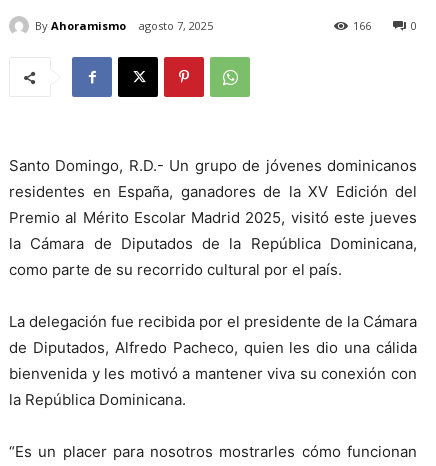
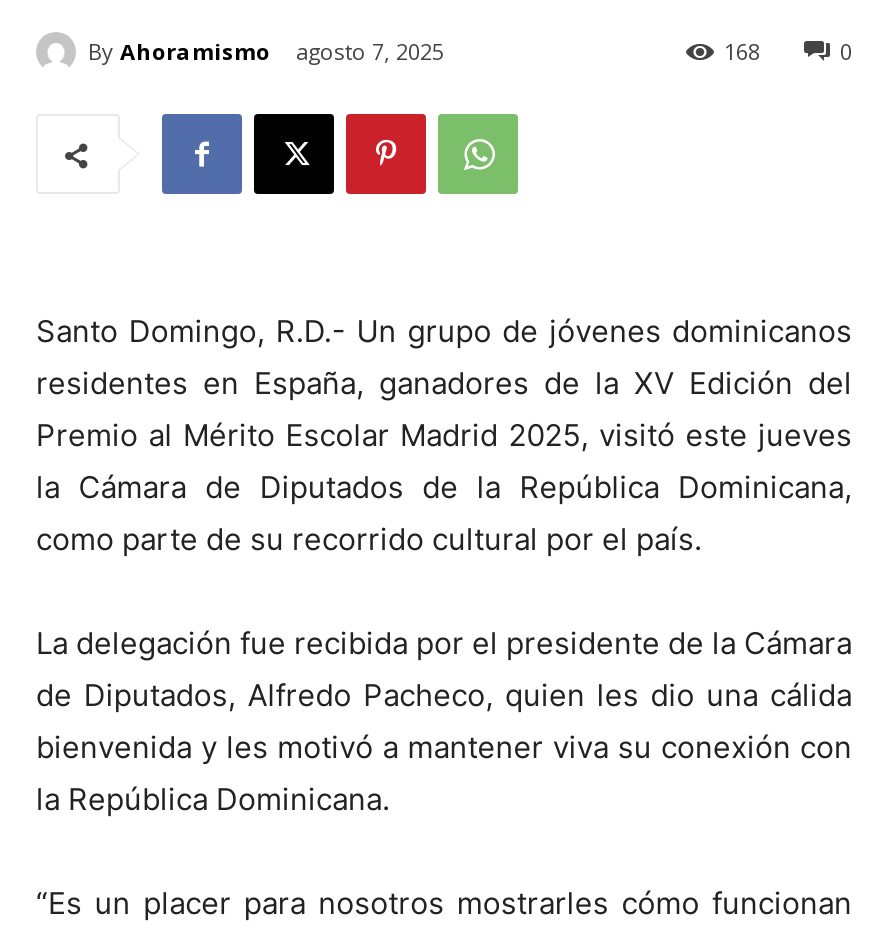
[353,18,371,33] 166 -> [724,36,760,66] 168

